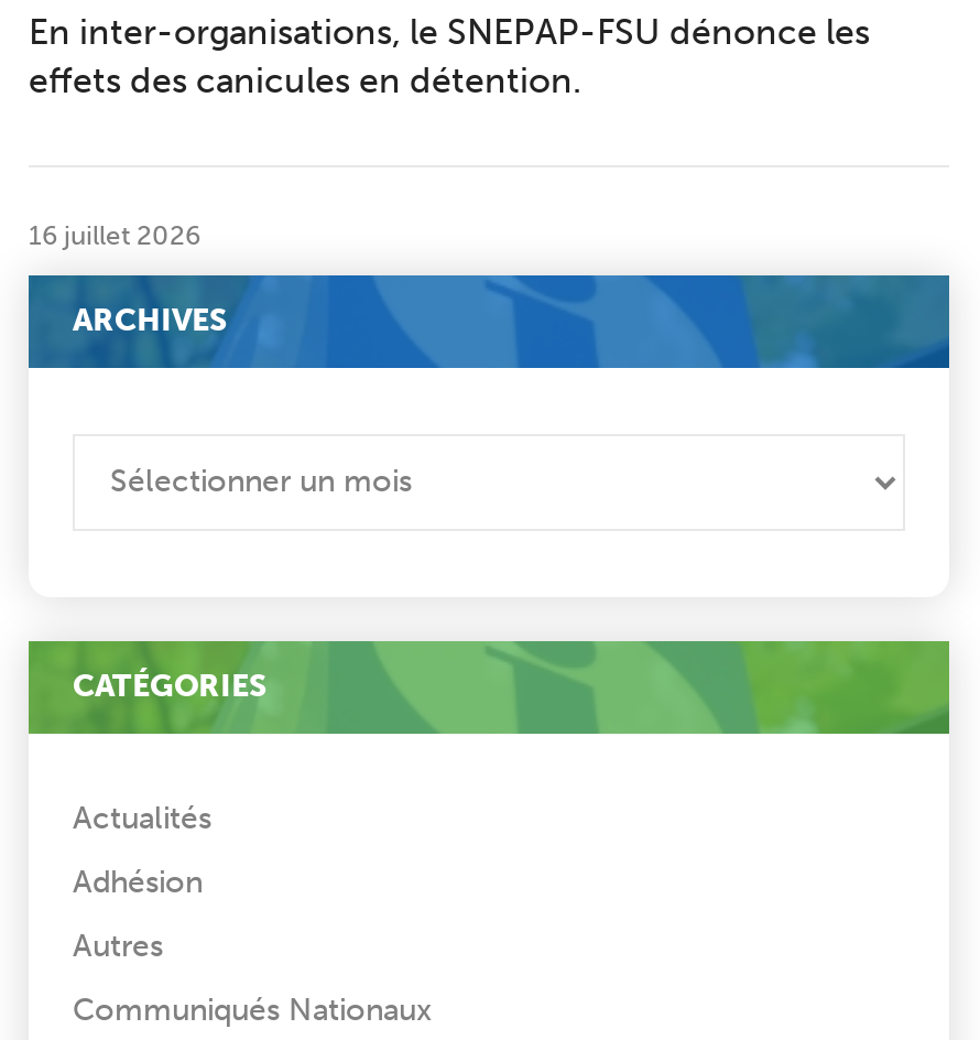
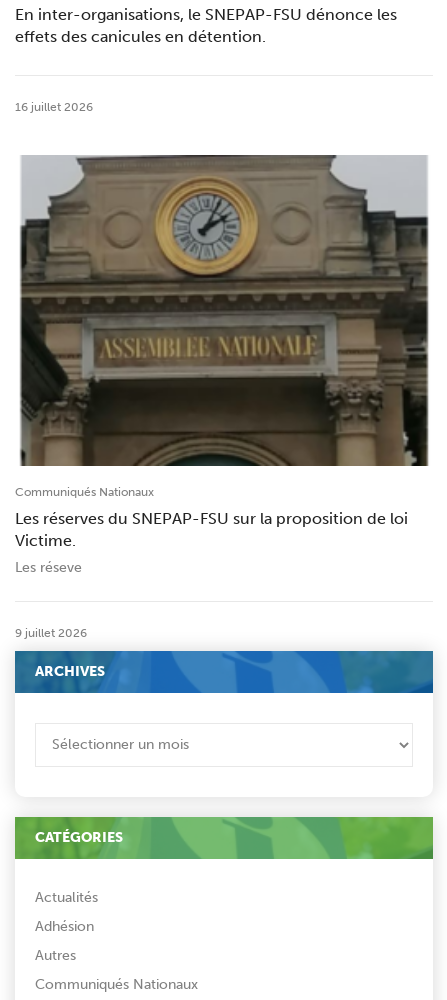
none -> [15,154,429,576] [image] | Communiqués Nationaux | Les réserves du SNEPAP-FSU sur la proposition de loi | Victime. | Les réseve
none -> [15,626,87,640] 9 juillet 2026

